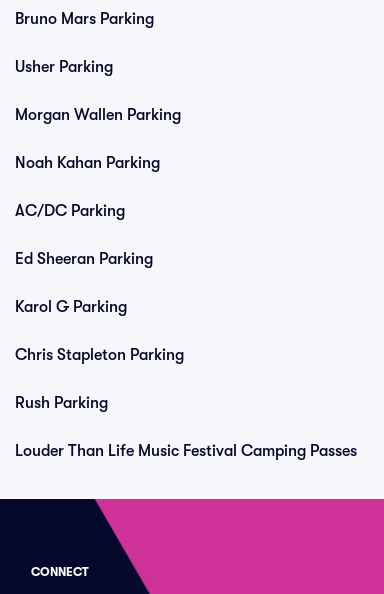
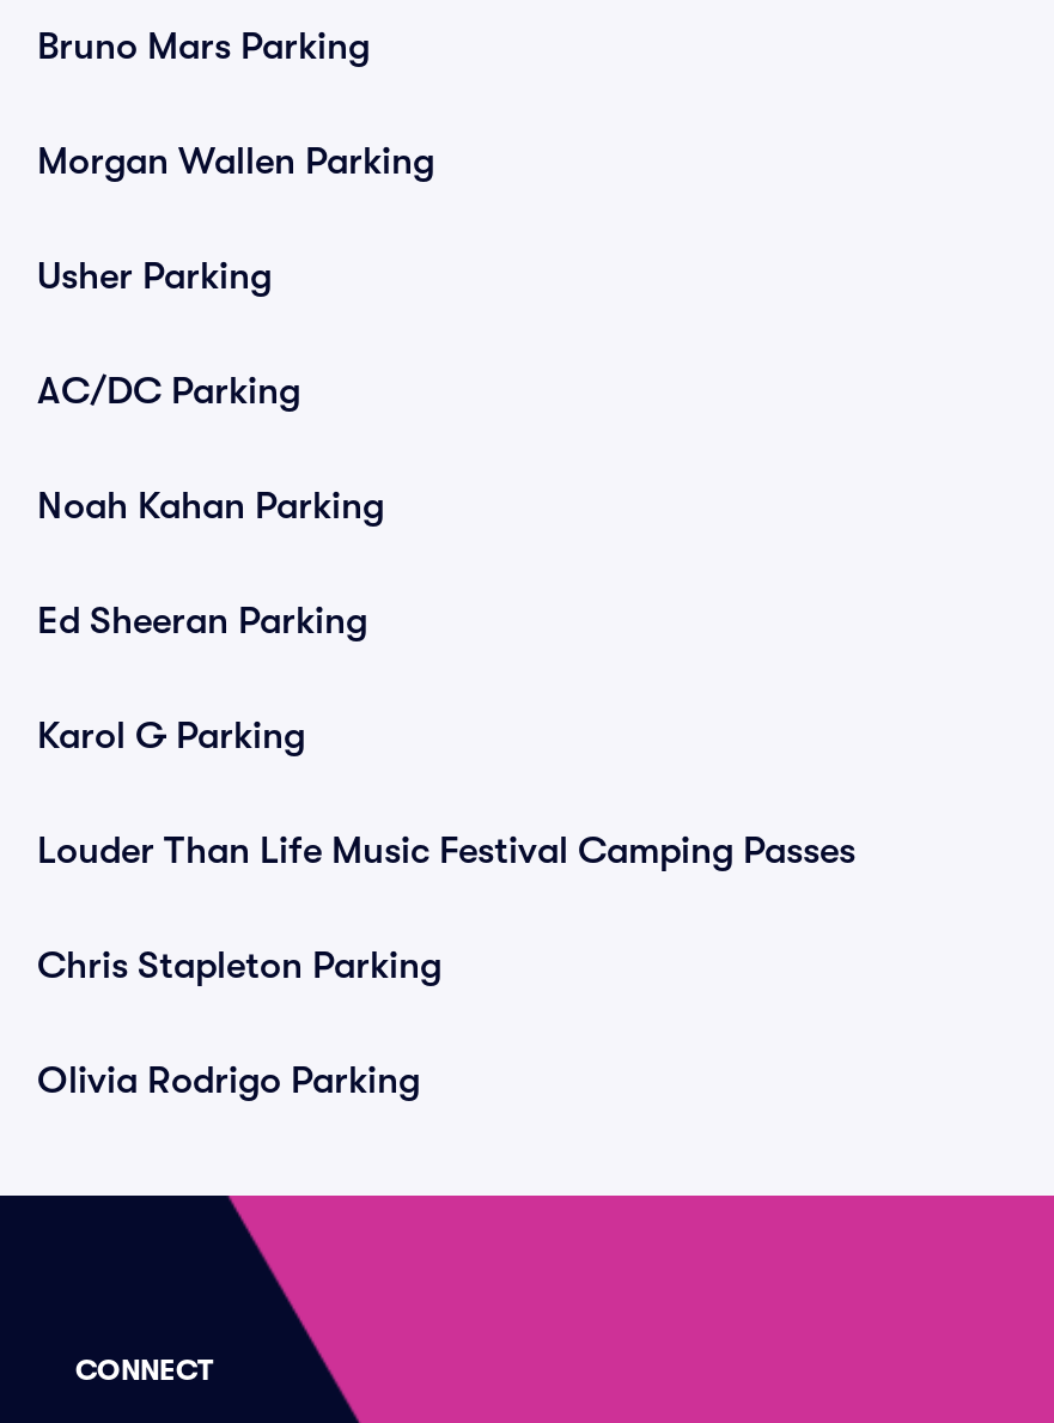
moved [15,58,113,76] -> [37,255,272,298]: Usher Parking
moved [15,106,181,124] -> [37,140,434,183]: Morgan Wallen Parking
moved [15,154,160,172] -> [37,485,384,528]: Noah Kahan Parking
moved [15,202,125,220] -> [37,370,300,413]: AC/DC Parking
moved [15,346,184,364] -> [37,944,441,987]: Chris Stapleton Parking
[15,394,108,412] Rush Parking -> [37,1059,420,1102] Olivia Rodrigo Parking
moved [15,442,357,460] -> [37,829,855,872]: Louder Than Life Music Festival Camping Passes

